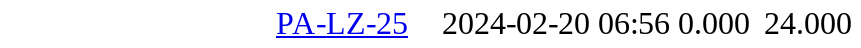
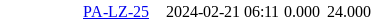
[276,7,852,41] PA-LZ-25 2024-02-20 06:56 0.000 24.000 -> [83,3,371,20] PA-LZ-25 2024-02-21 06:11 0.000 24.000

